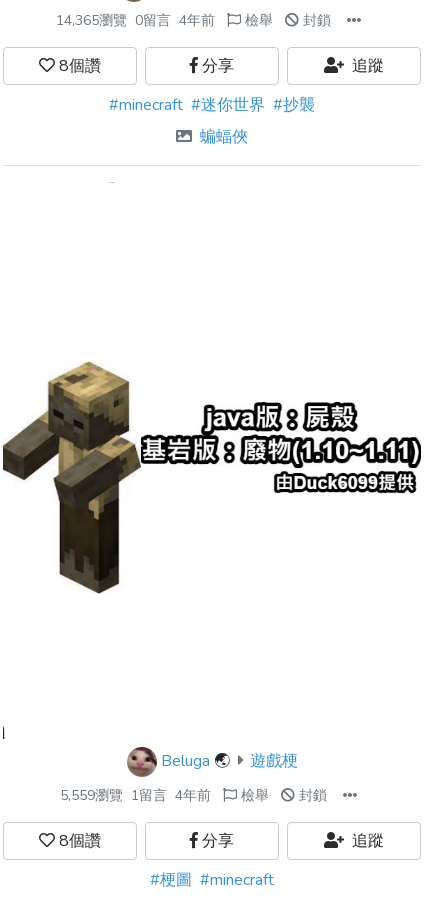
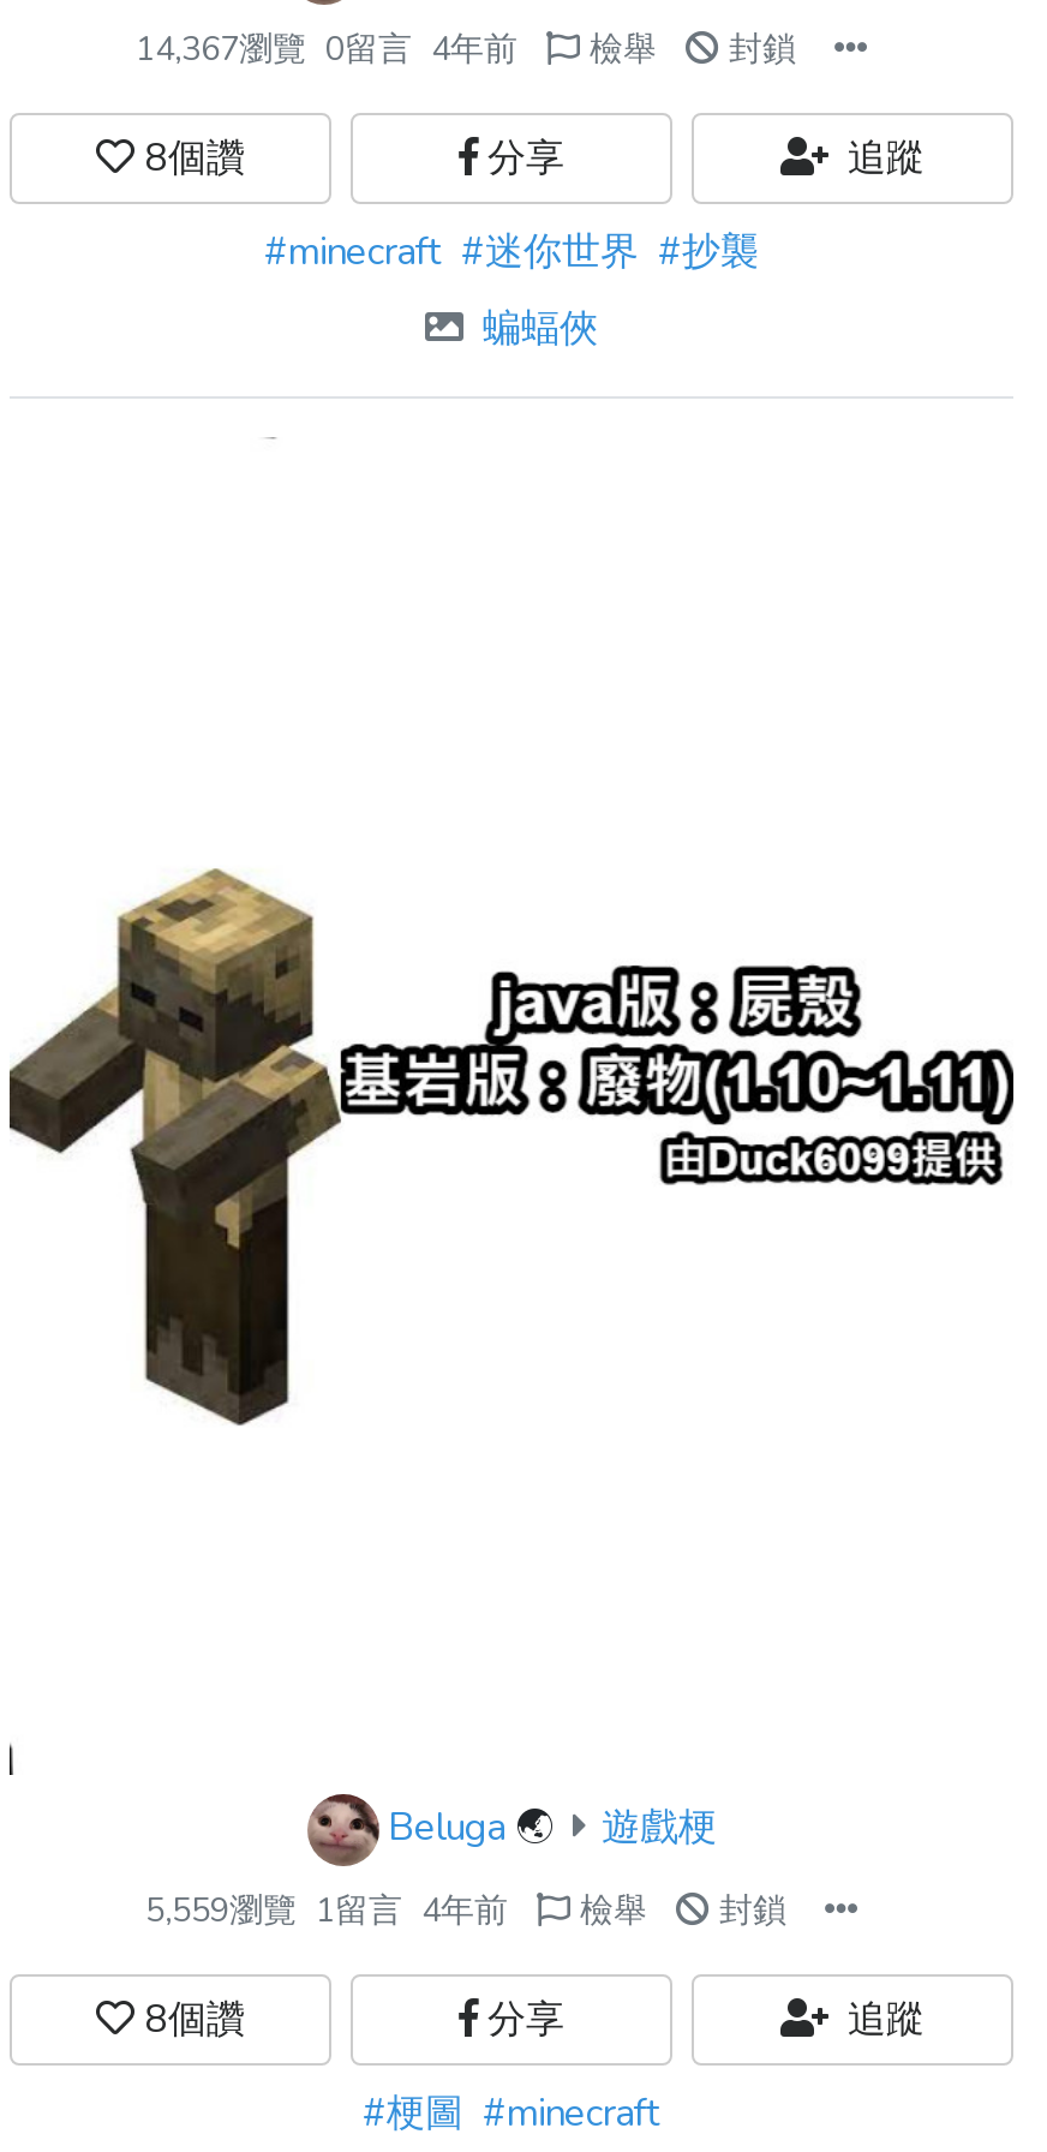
[55,11,214,30] 14,365瀏覽 0留言 4年前 -> [136,26,517,71] 14,367瀏覽 0留言 4年前

